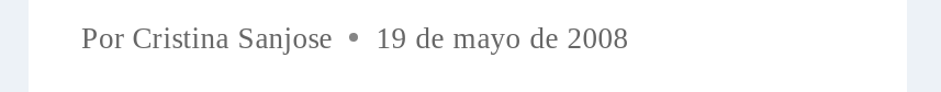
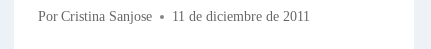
[376,21,629,54] 19 de mayo de 2008 -> [172,9,310,24] 11 de diciembre de 2011

